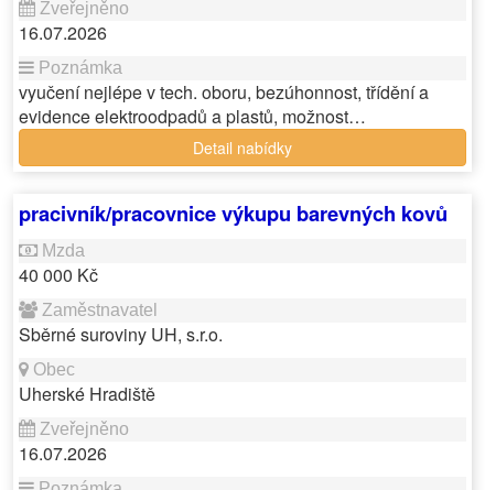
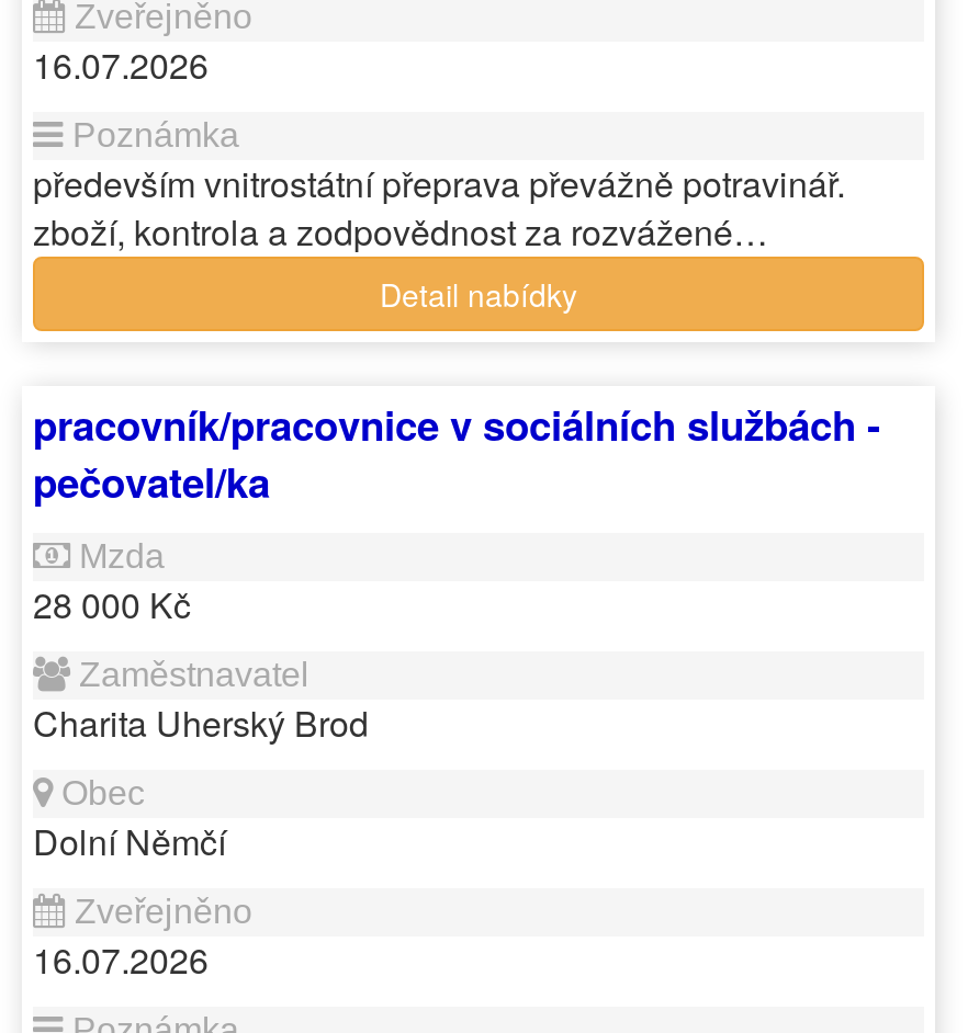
[19,79,429,129] vyučení nejlépe v tech. oboru, bezúhonnost, třídění a | evidence elektroodpadů a plastů, možnost… -> [33,158,845,257] především vnitrostátní přeprava převážně potravinář. | zboží, kontrola a zodpovědnost za rozvážené…
[19,198,448,228] pracivník/pracovnice výkupu barevných kovů -> [33,395,880,511] pracovník/pracovnice v sociálních službách - | pečovatel/ka
[19,262,98,287] 40 000 Kč -> [33,579,191,629] 28 000 Kč
[19,322,223,347] Sběrné suroviny UH, s.r.o. -> [33,697,369,748] Charita Uherský Brod
[19,381,155,406] Uherské Hradiště -> [33,816,226,866] Dolní Němčí

